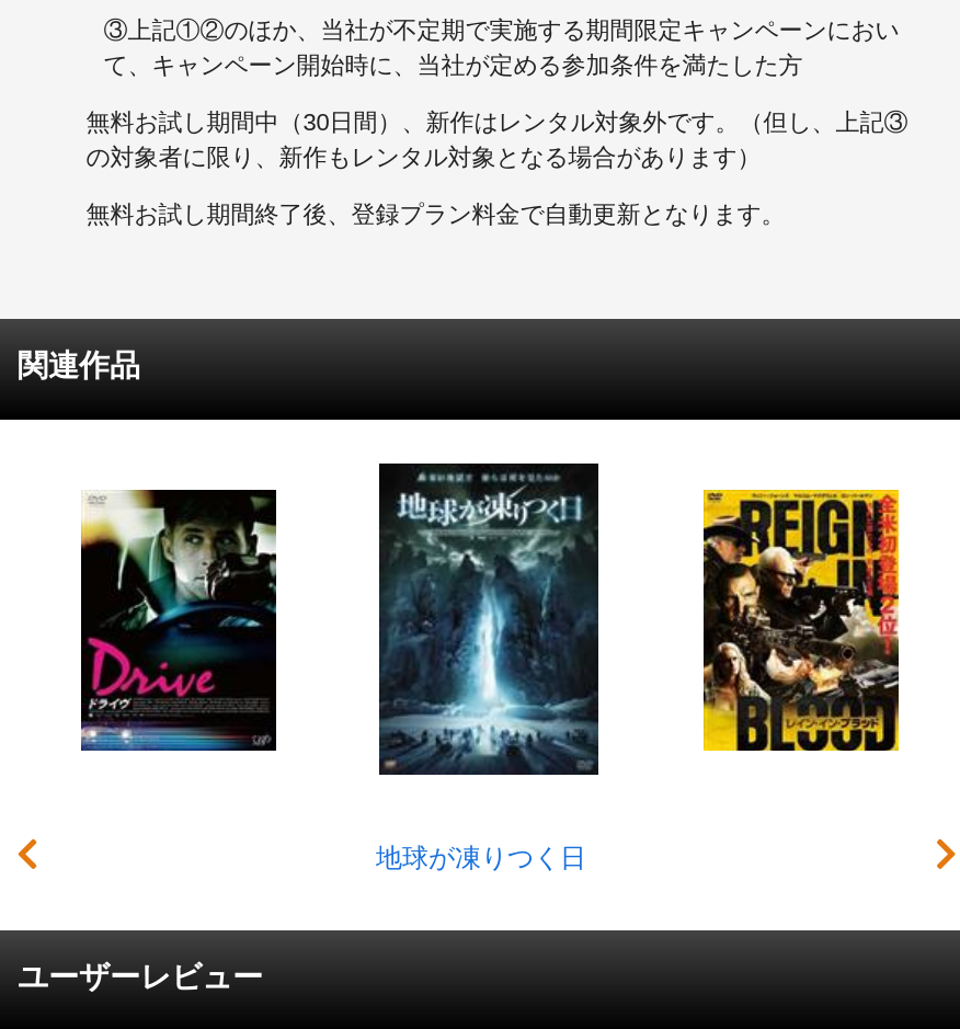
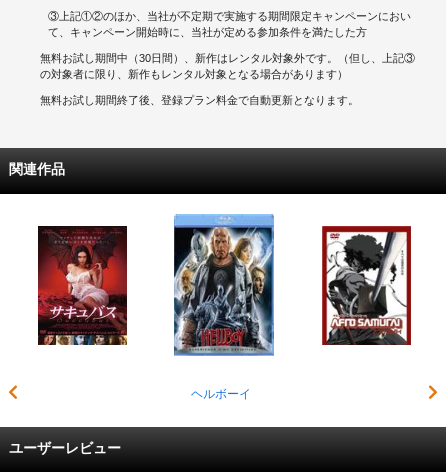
[376,461,601,873] [image] | 地球が凍りつく日 -> [173,214,275,401] [image] | ヘルボーイ
[79,488,278,753] [image] -> [37,225,128,346] [image]
[701,488,901,753] [image] -> [321,225,412,346] [image]

